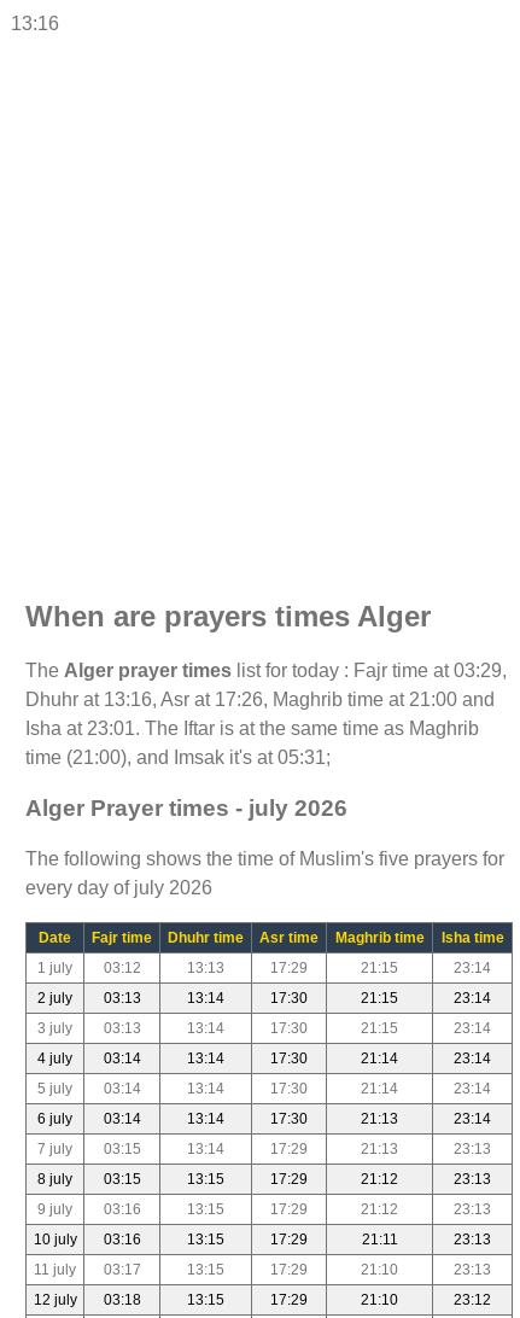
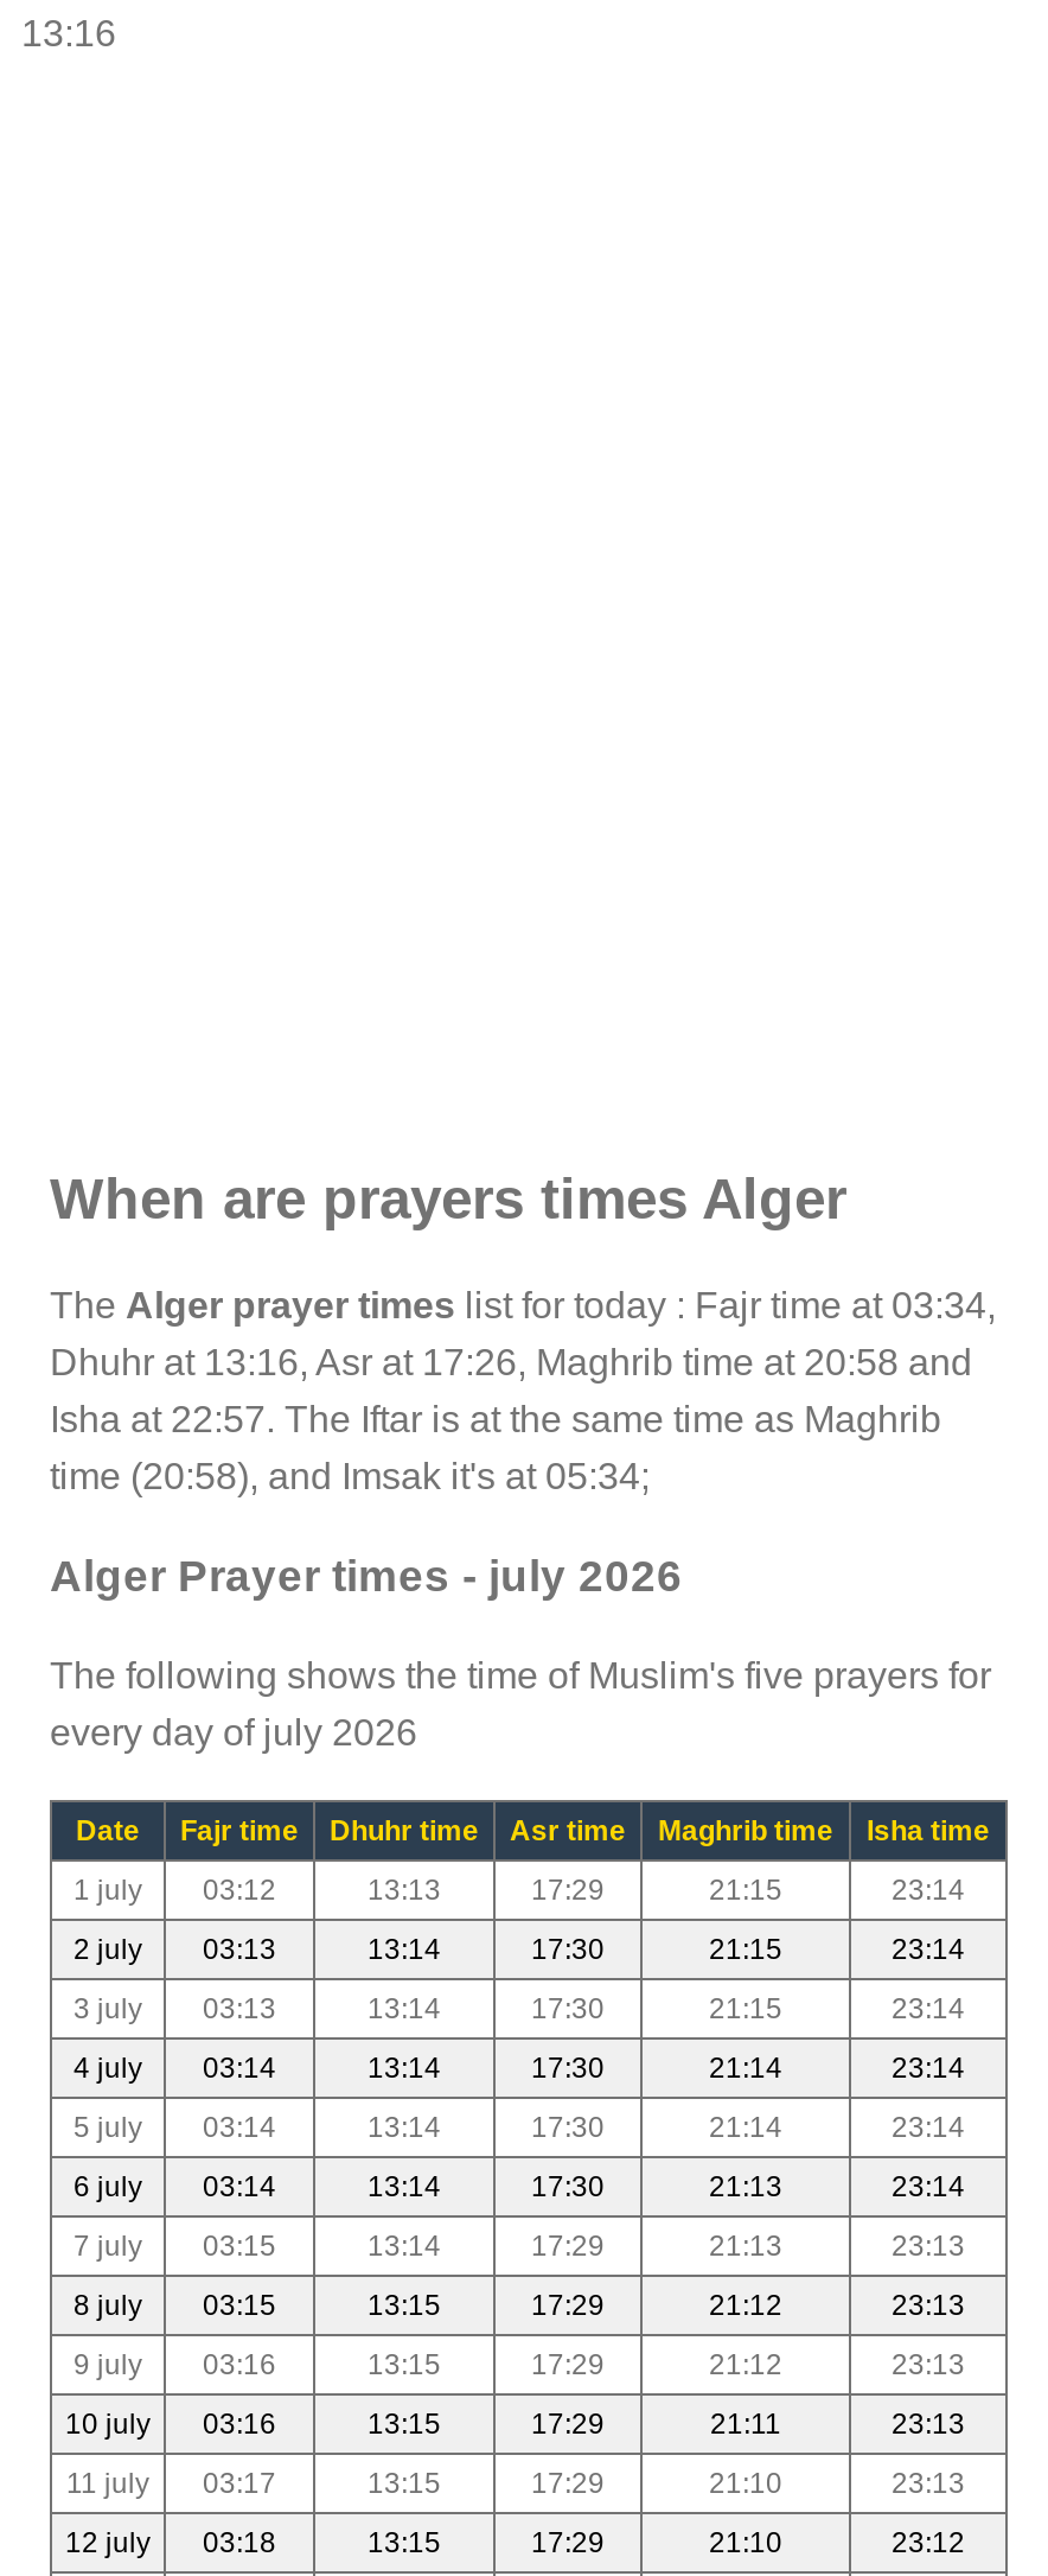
[25,661,507,681] The Alger prayer times list for today : Fajr time at 03:29, -> [50,1286,996,1327] The Alger prayer times list for today : Fajr time at 03:34,
[25,690,495,710] Dhuhr at 13:16, Asr at 17:26, Maghrib time at 21:00 and -> [50,1343,972,1384] Dhuhr at 13:16, Asr at 17:26, Maghrib time at 20:58 and
[25,719,479,739] Isha at 23:01. The Iftar is at the same time as Maghrib -> [50,1400,941,1440] Isha at 22:57. The Iftar is at the same time as Maghrib
[25,748,331,768] time (21:00), and Imsak it's at 05:31; -> [50,1457,650,1497] time (20:58), and Imsak it's at 05:34;

